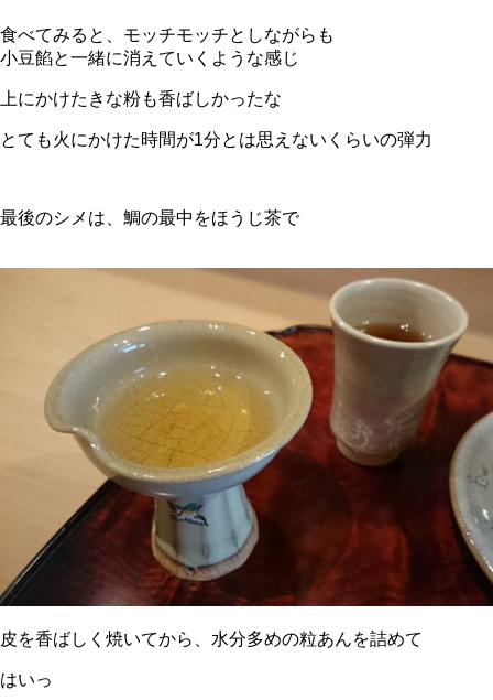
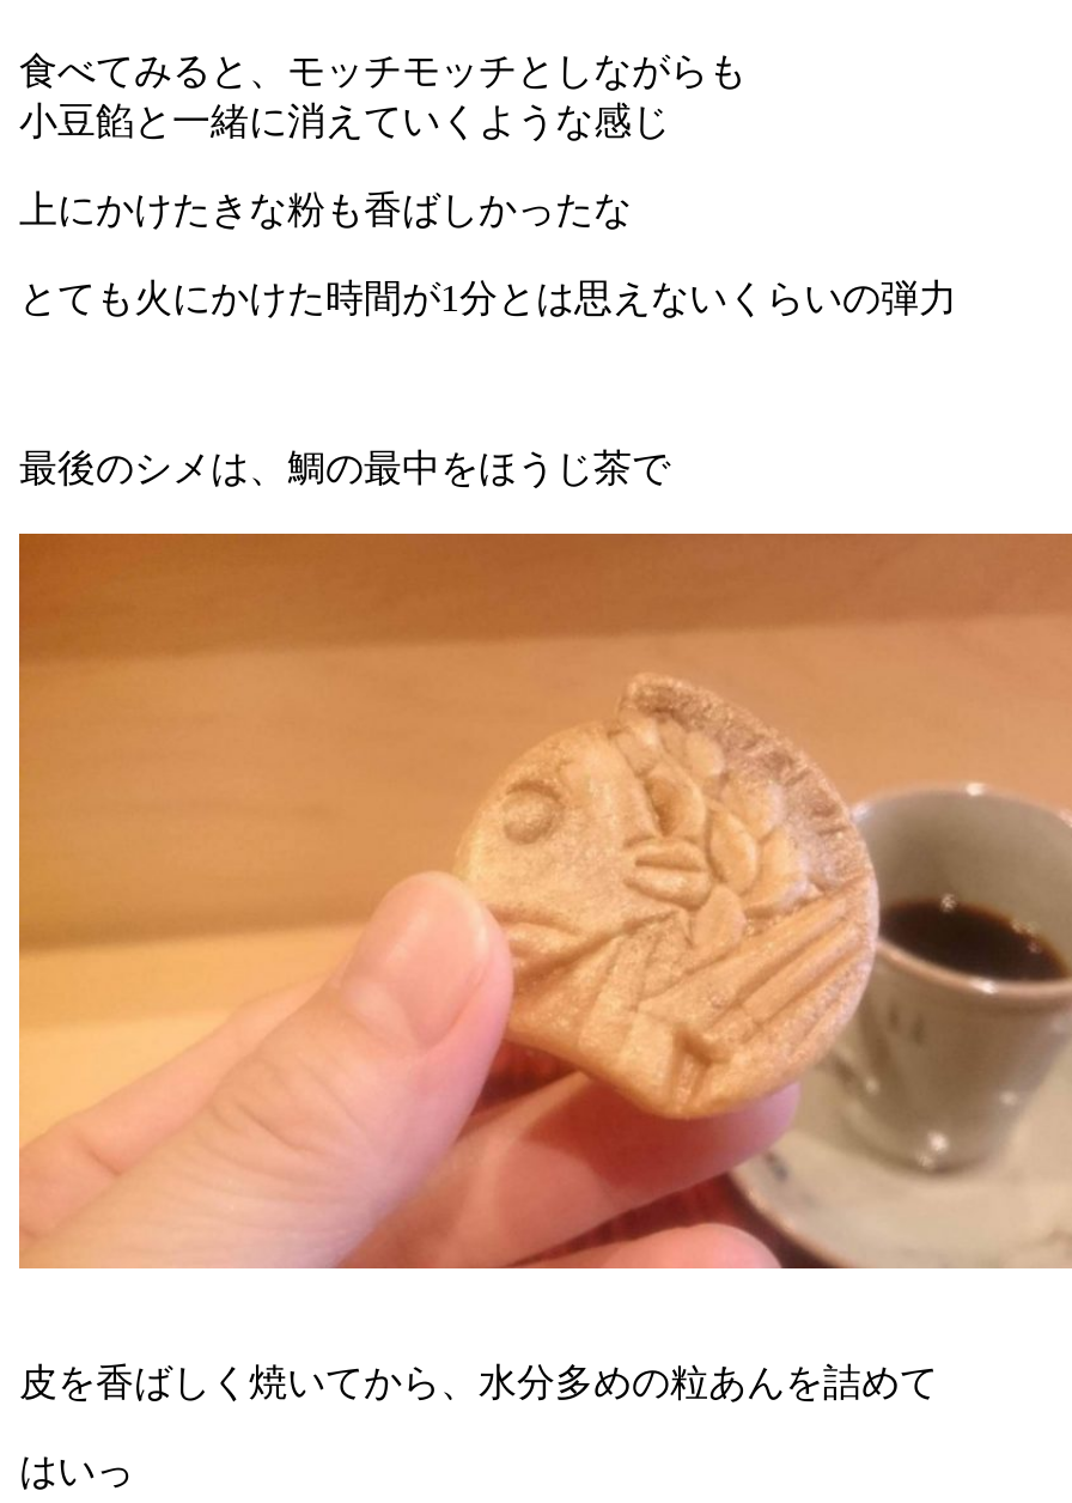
[3,248,490,607] [image] -> [7,531,1065,1312] [image]

